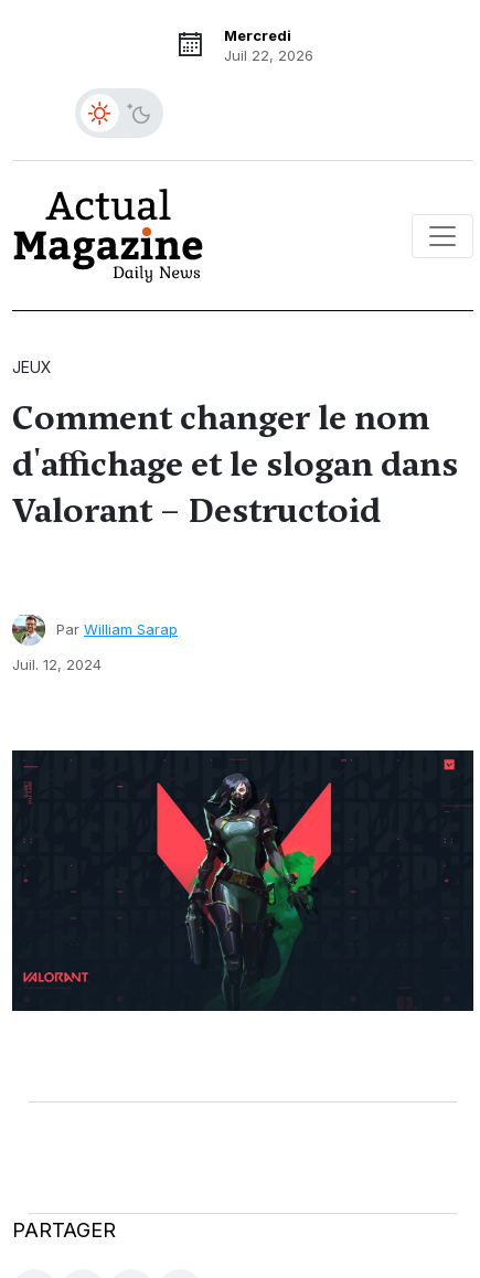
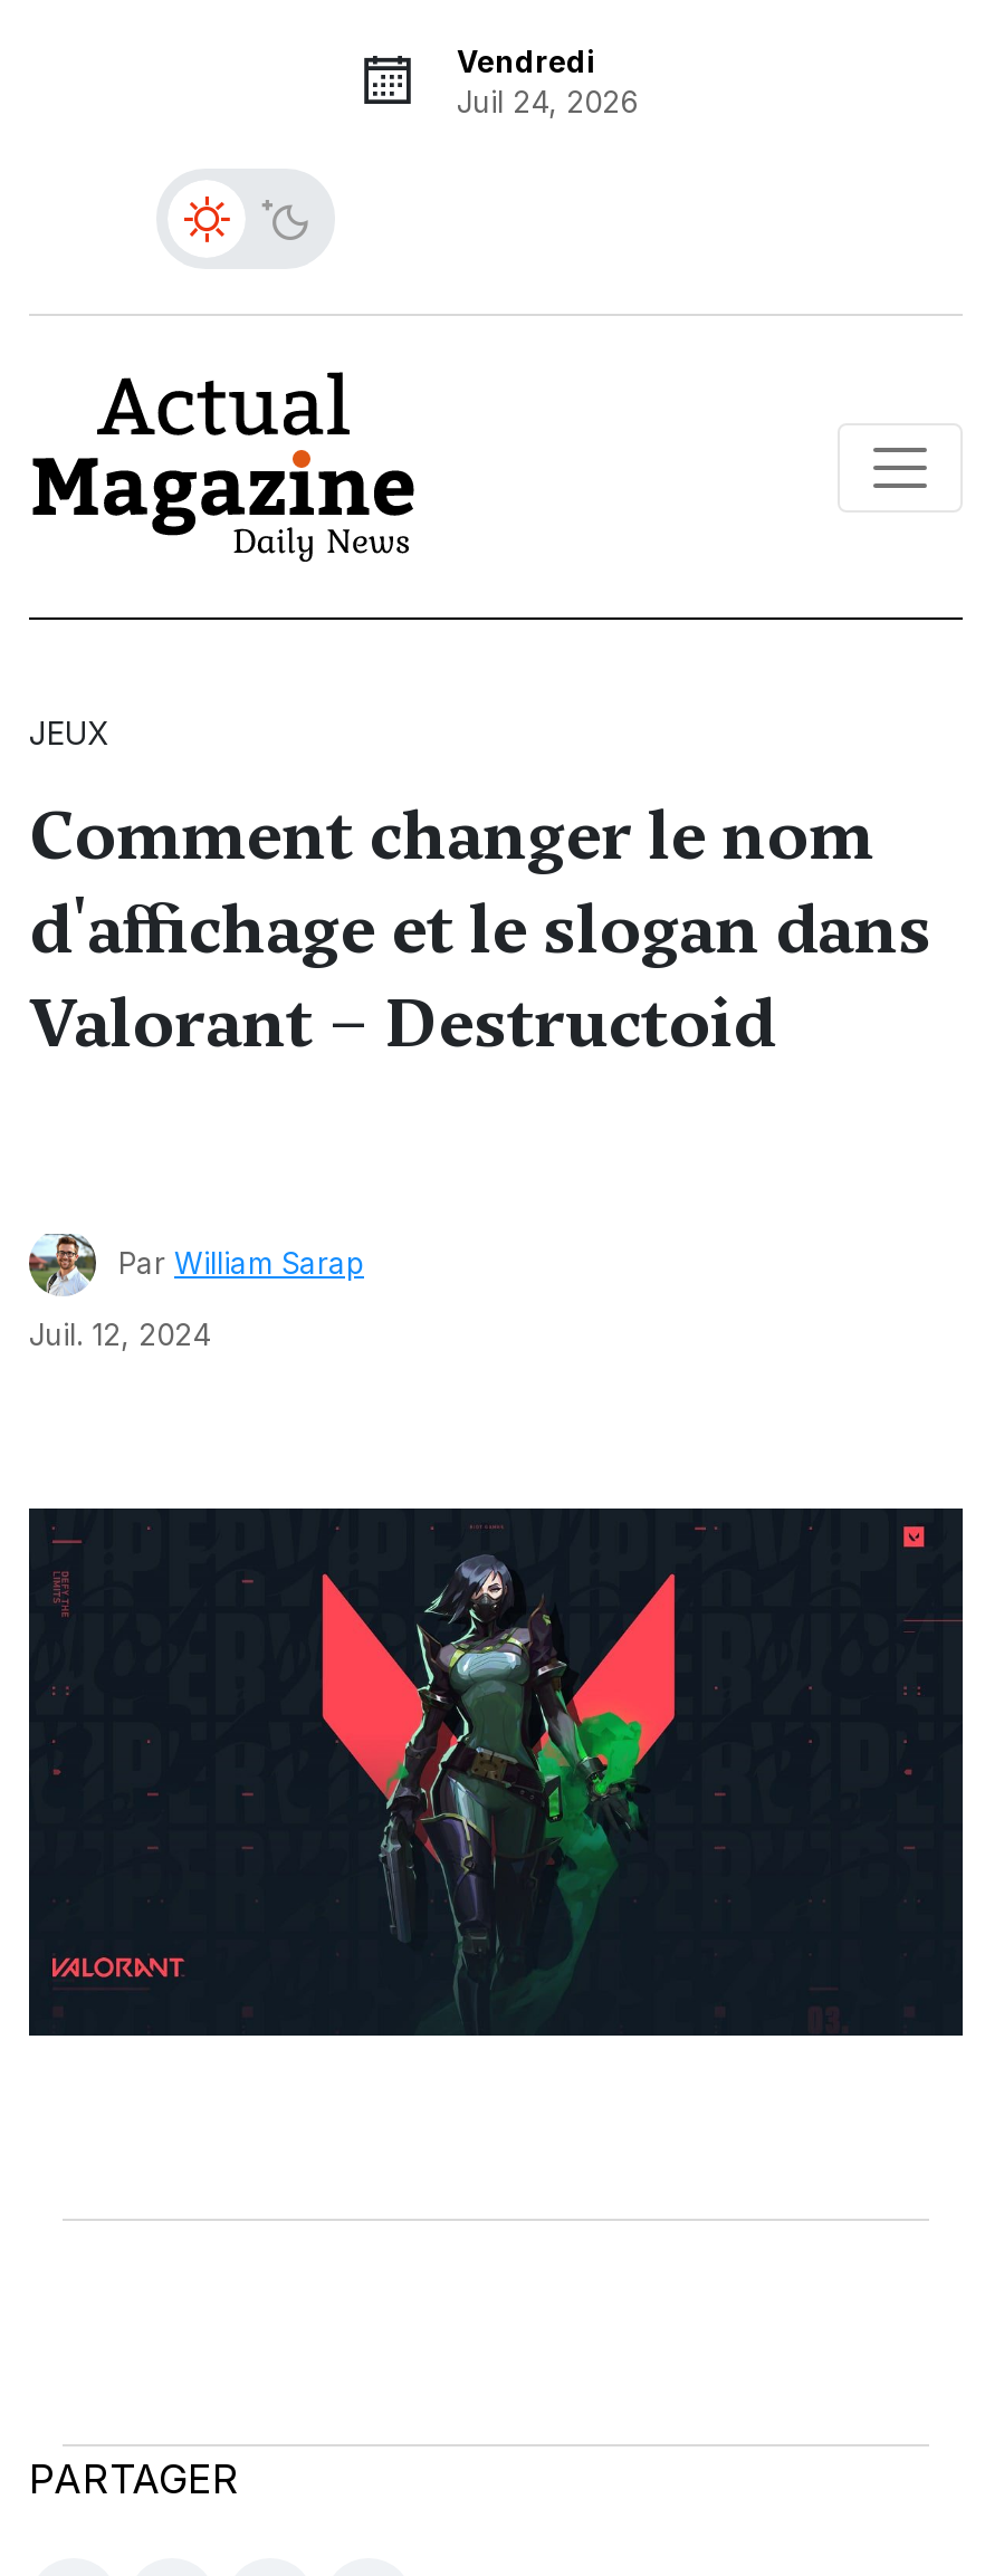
[223,26,313,64] Mercredi | Juil 22, 2026 -> [457,44,638,119] Vendredi | Juil 24, 2026

